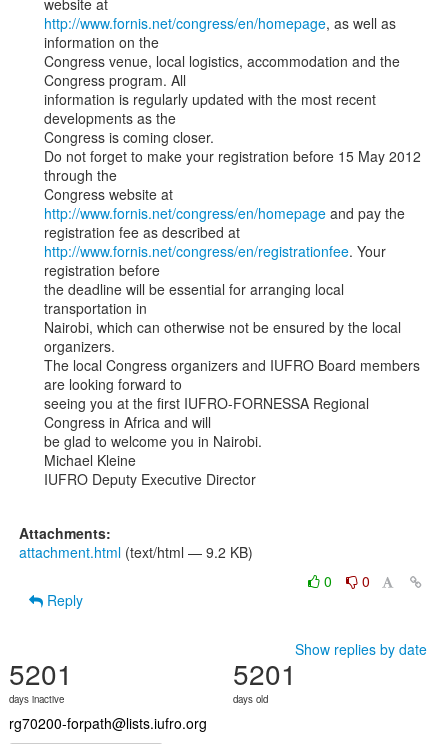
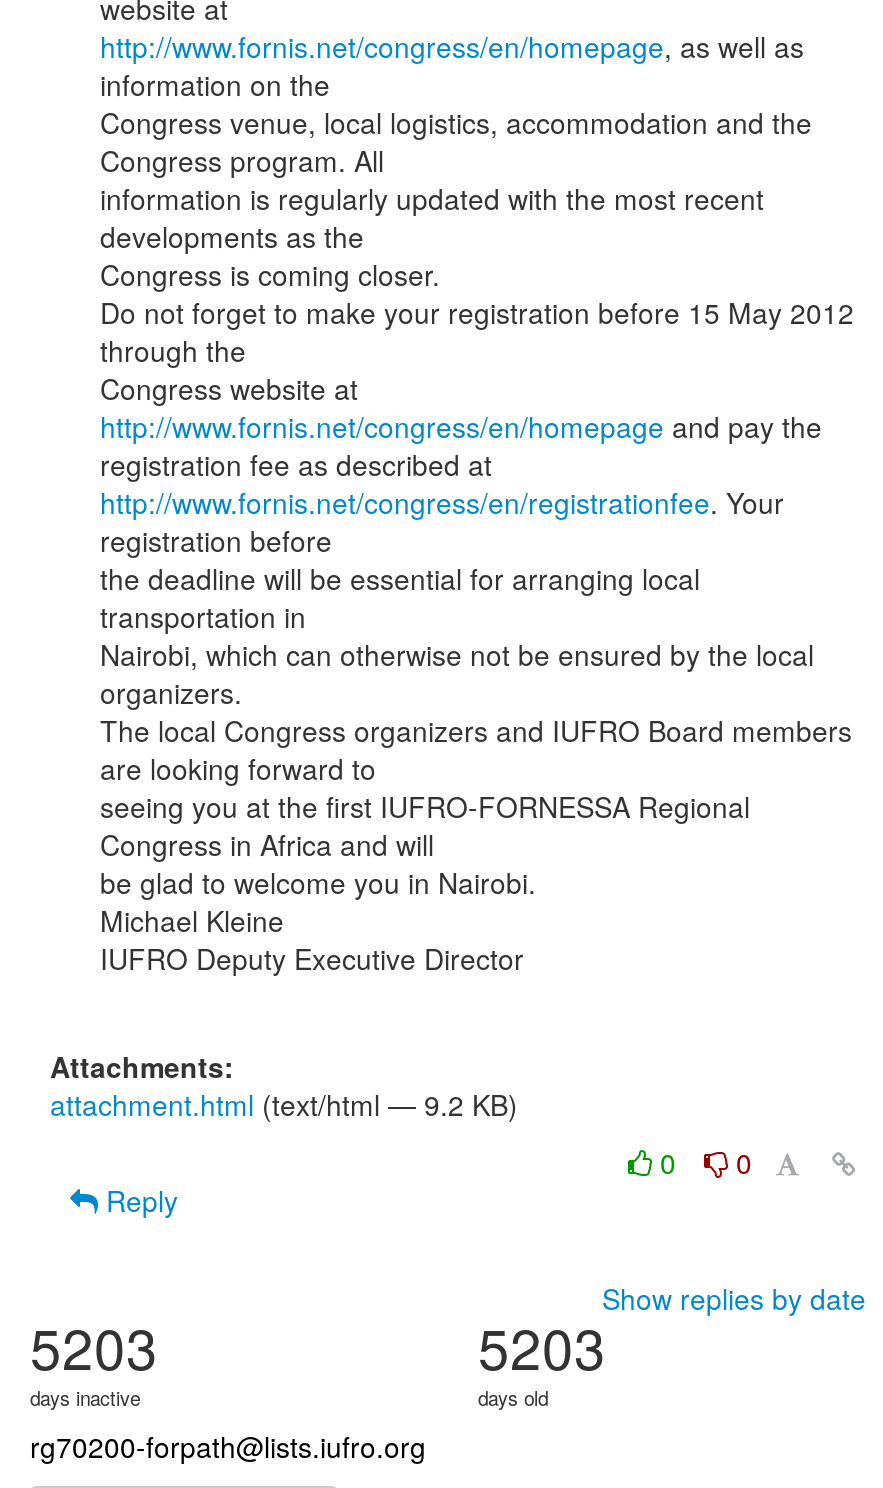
[9,653,73,693] 5201 -> [30,1306,158,1386] 5203
[233,653,297,693] 5201 -> [478,1306,606,1386] 5203

